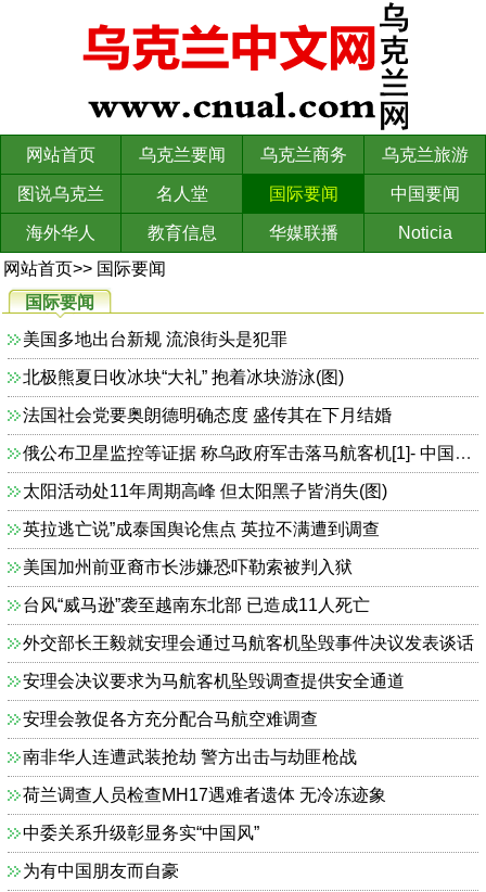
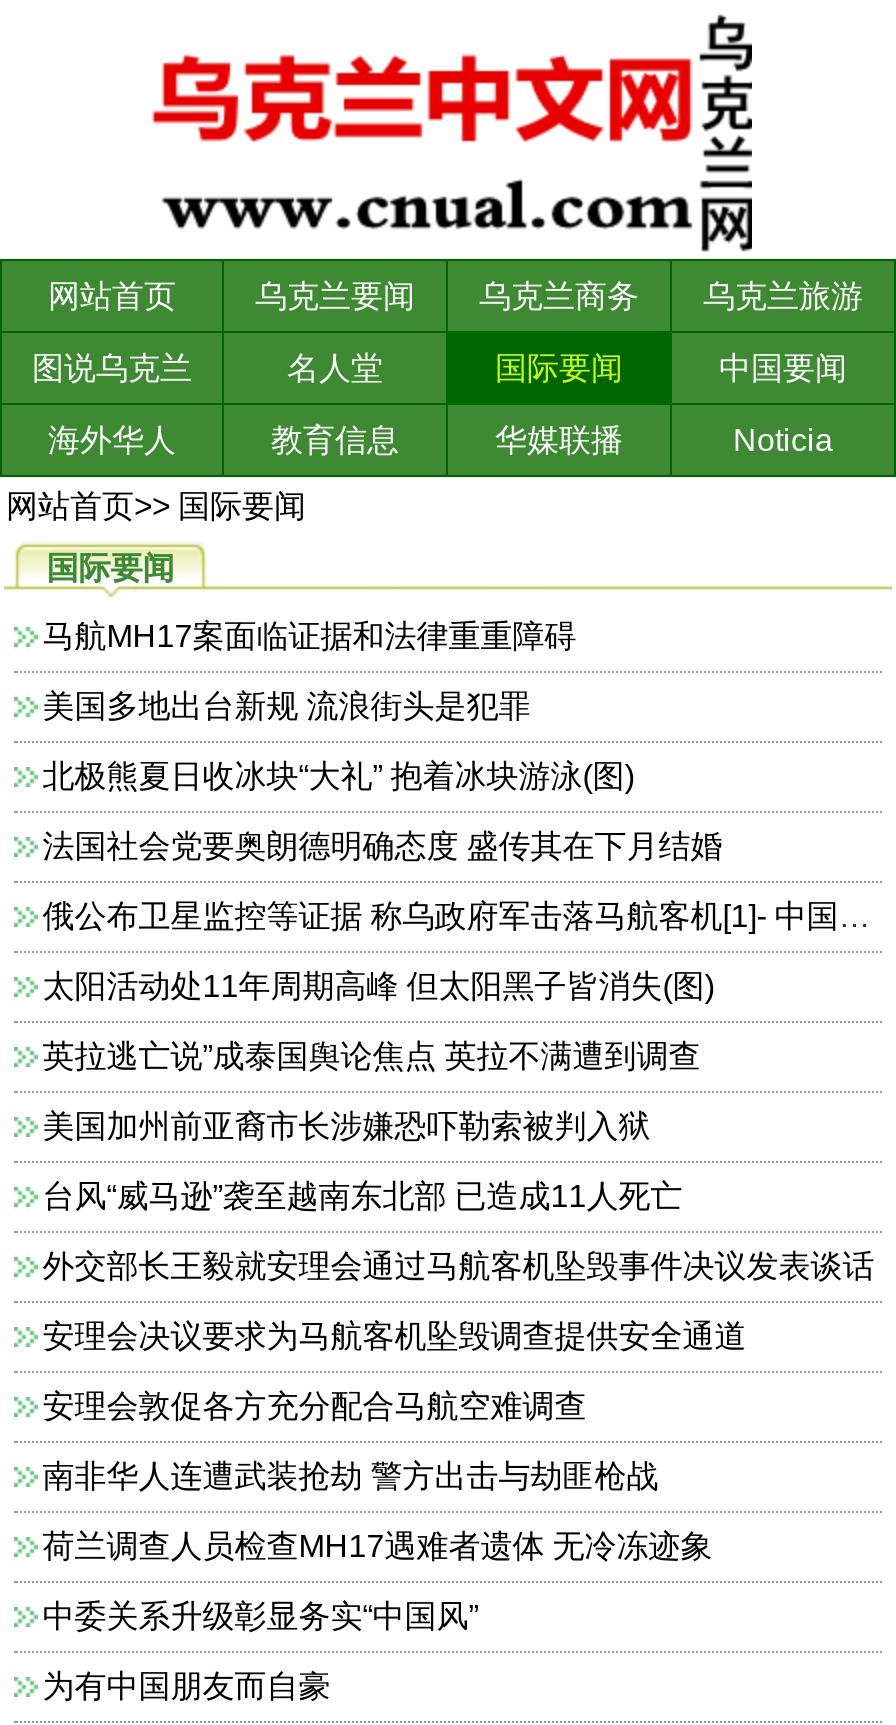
none -> [42,619,576,653] 马航MH17案面临证据和法律重重障碍

